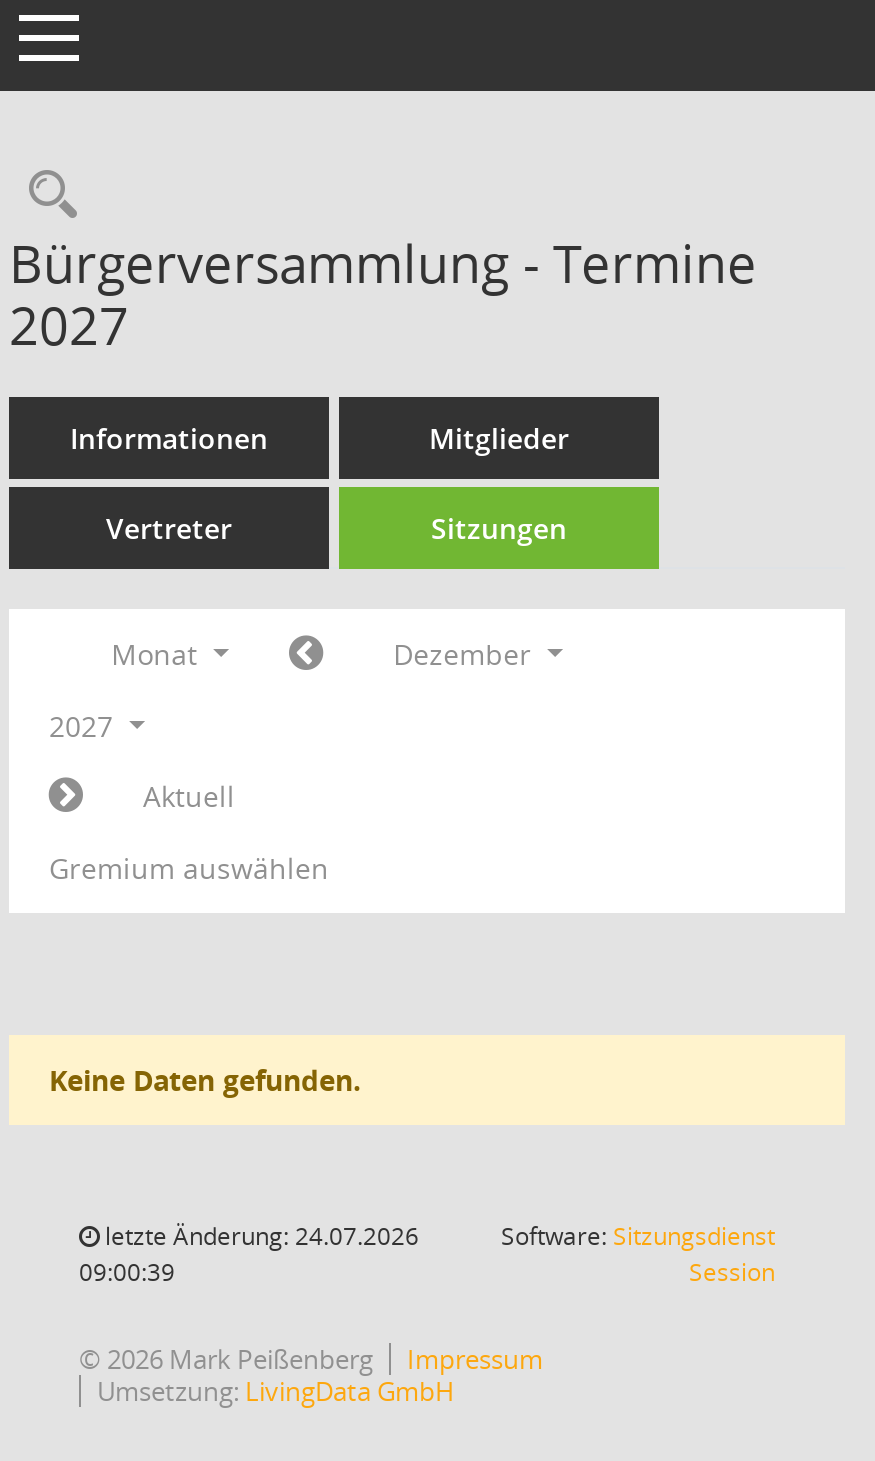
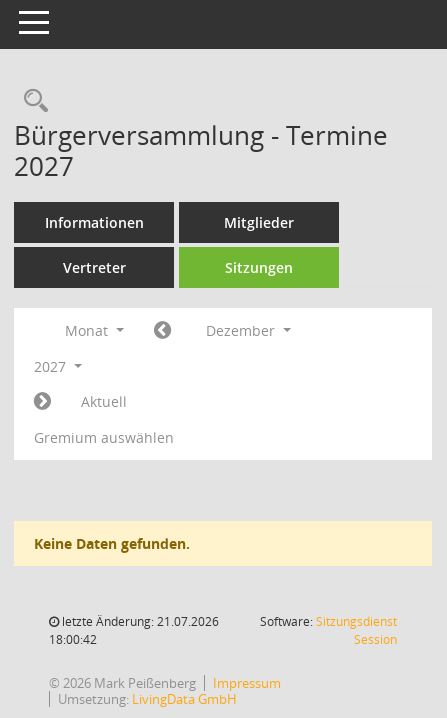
[99,1219,419,1253] letzte Änderung: 24.07.2026 -> [59,613,219,630] letzte Änderung: 21.07.2026
[79,1255,175,1289] 09:00:39 -> [49,631,97,648] 18:00:42

